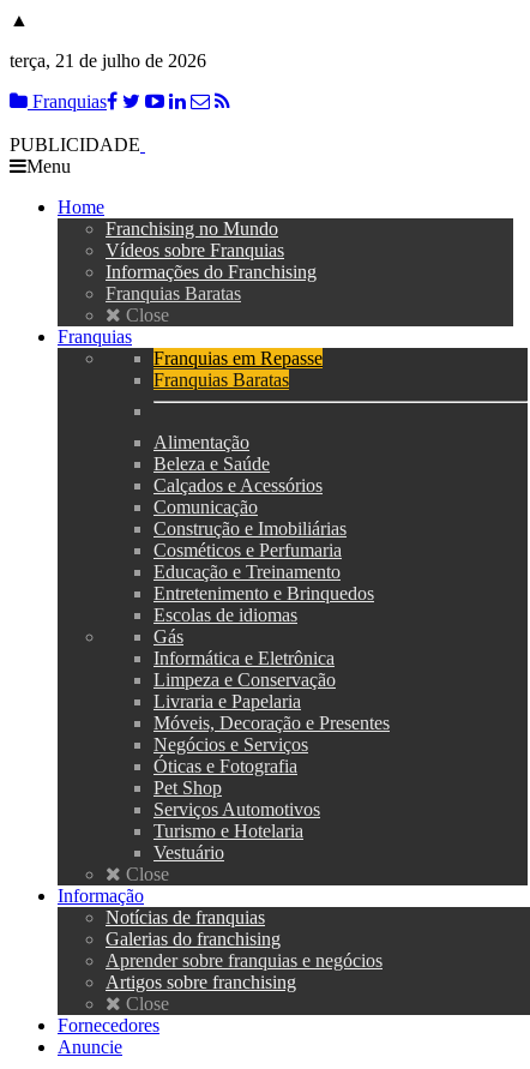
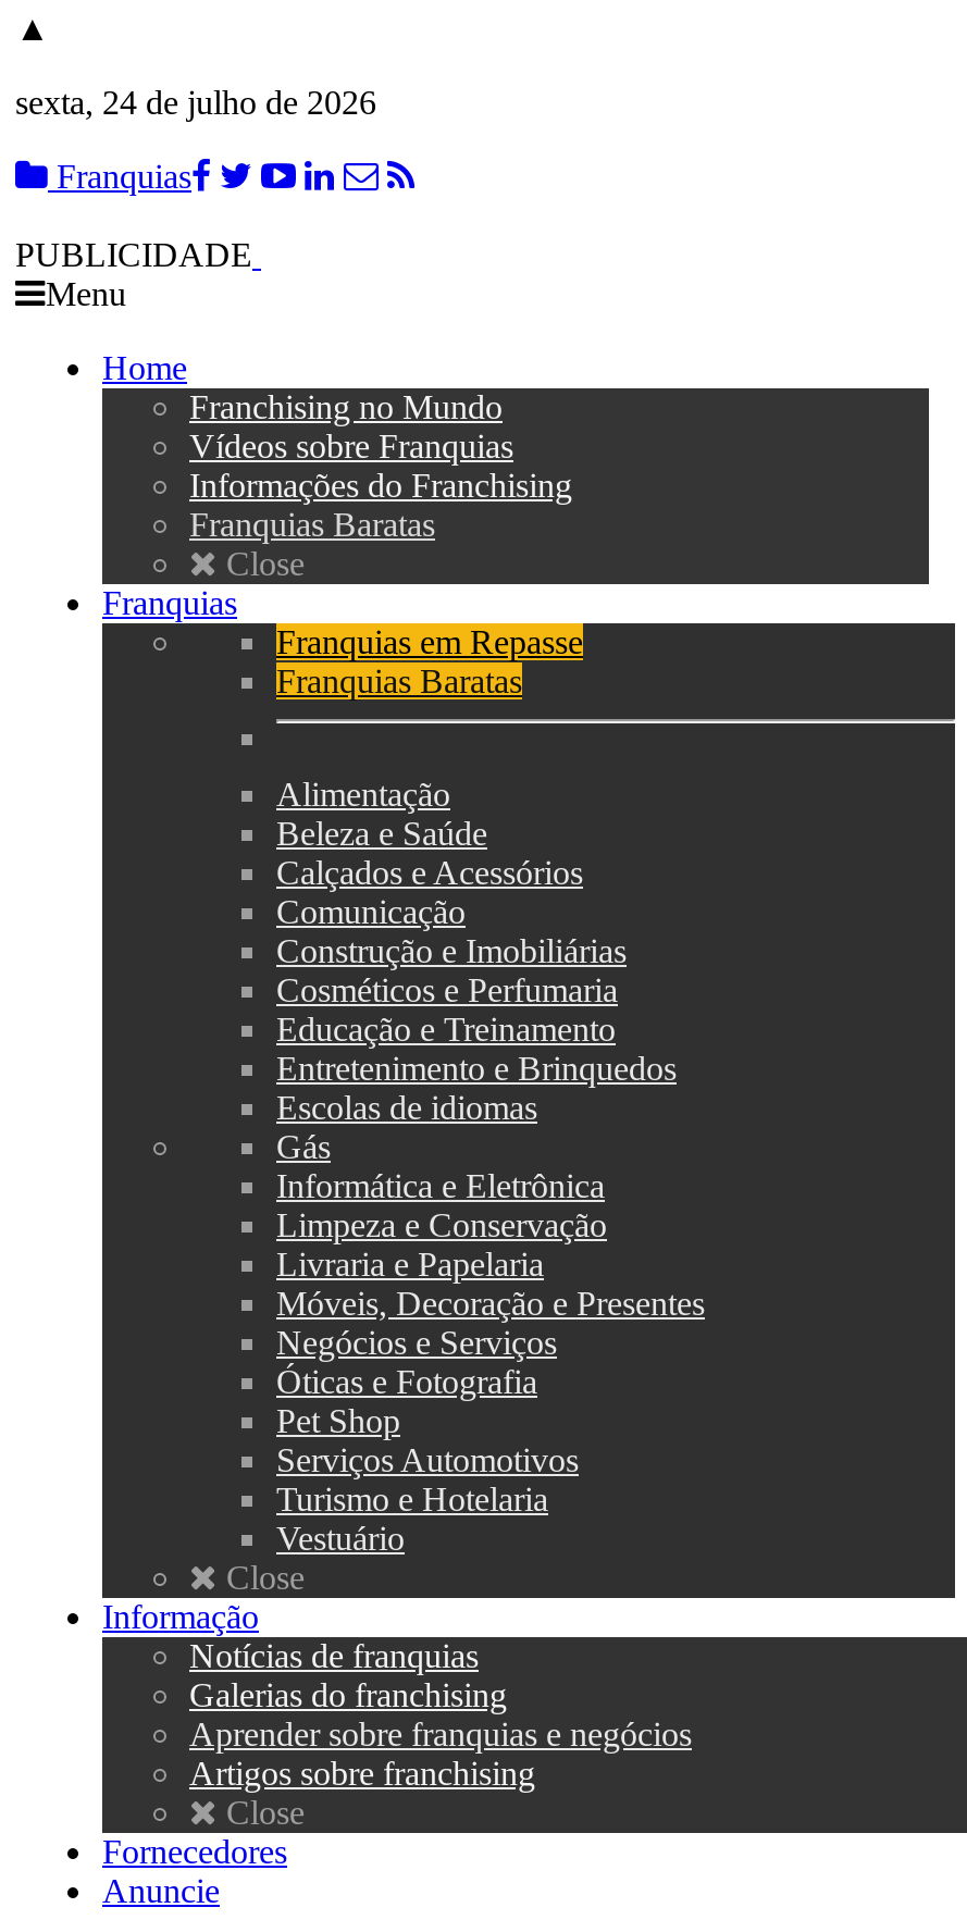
[10,50,206,71] terça, 21 de julho de 2026 -> [15,84,376,121] sexta, 24 de julho de 2026

